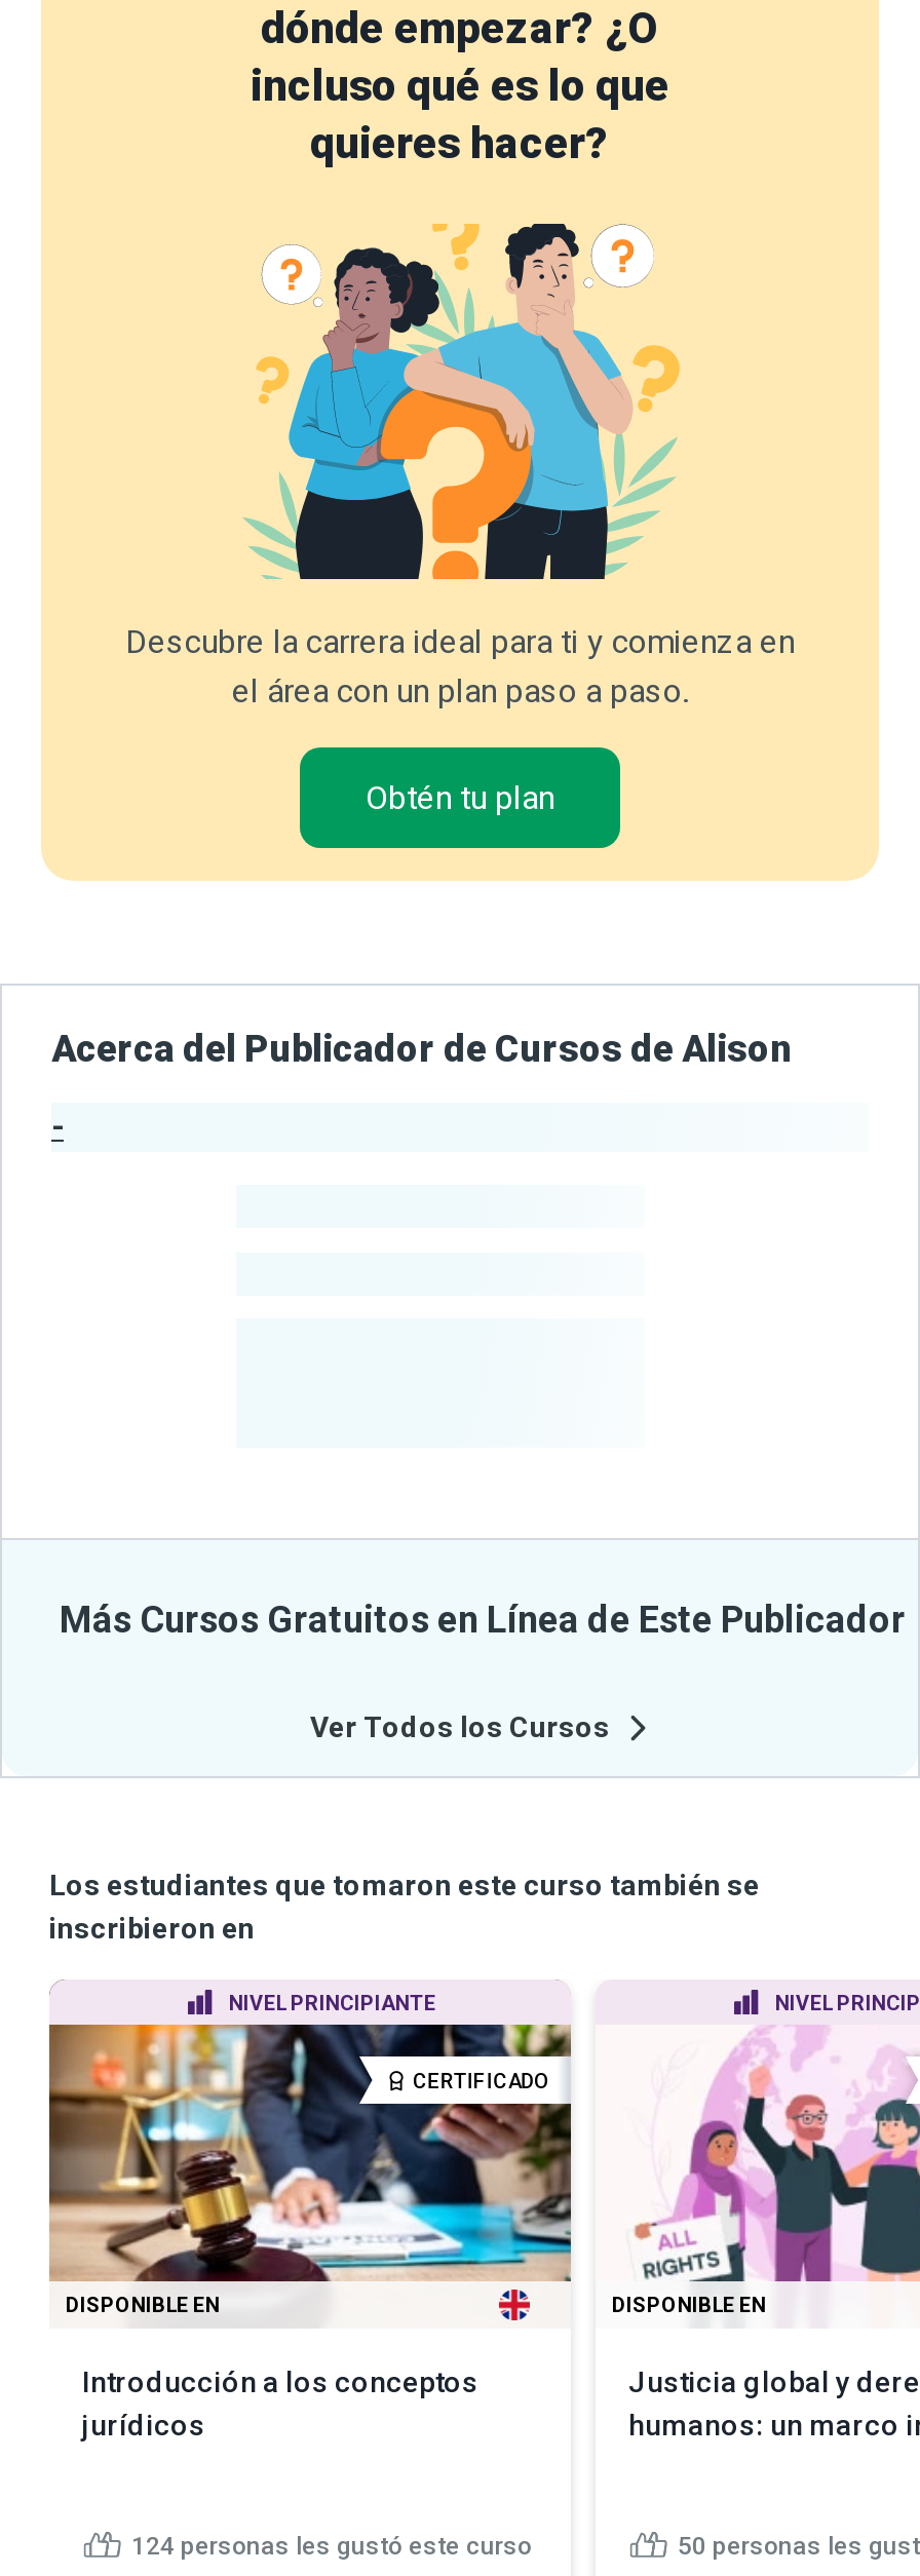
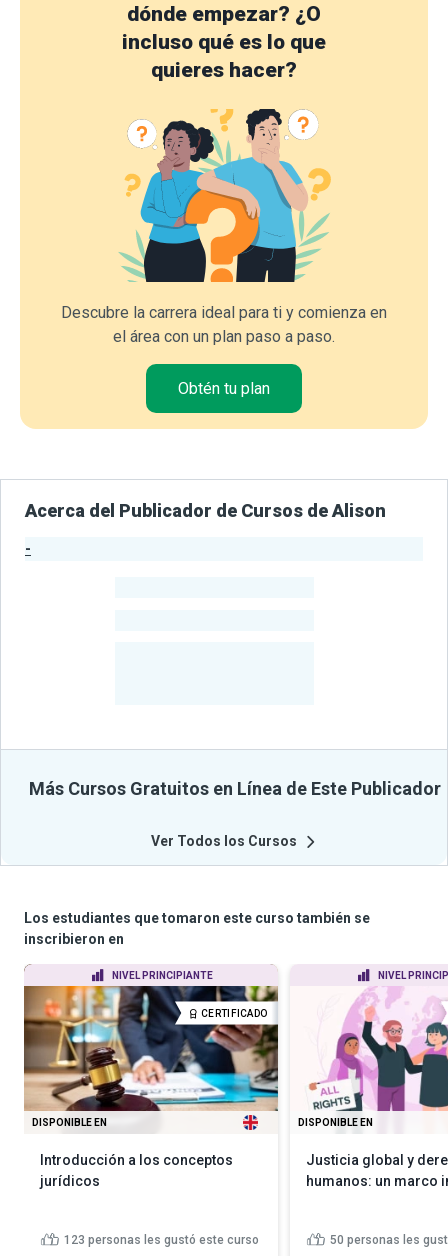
[131,2533,532,2562] 124 personas les gustó este curso -> [64,1233,259,1247] 123 personas les gustó este curso

